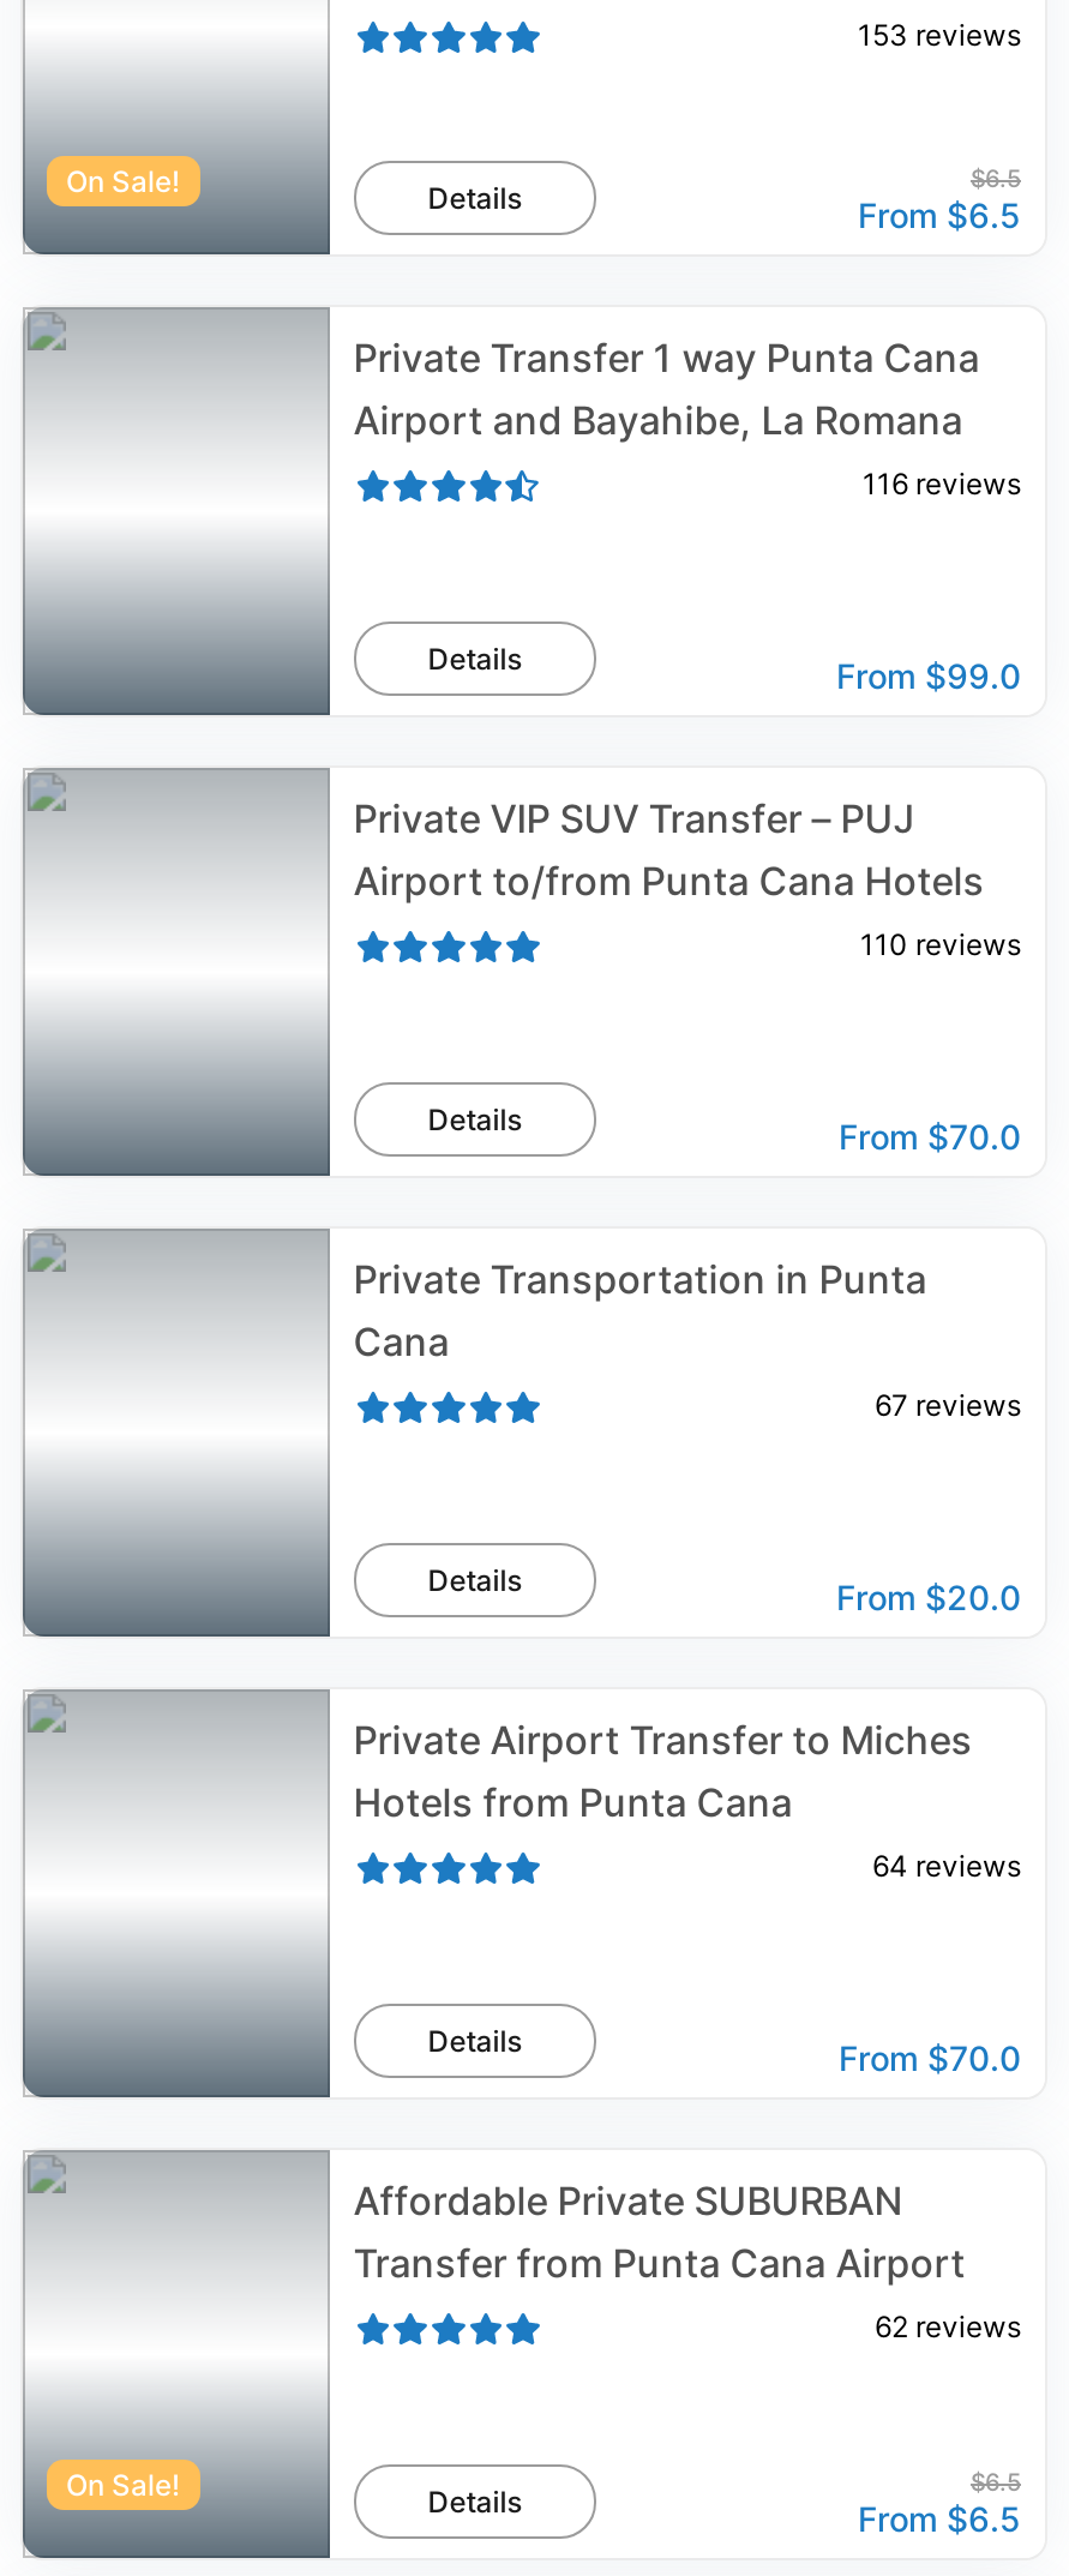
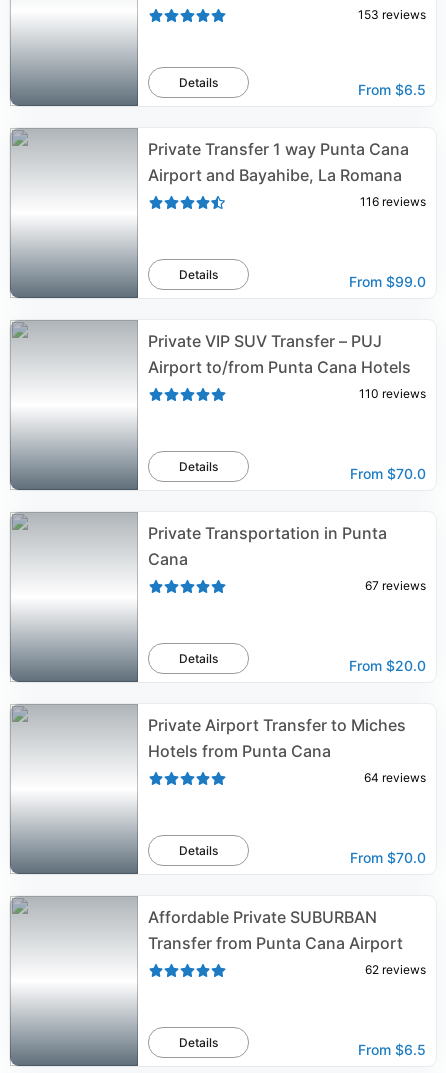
[66,163,181,199] On Sale! -> none
[971,163,1021,192] $6.5 -> none
[66,2467,181,2503] On Sale! -> none
[971,2467,1021,2496] $6.5 -> none

